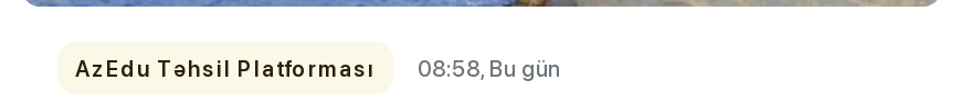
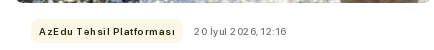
[75,55,560,82] AzEdu Təhsil Platforması 08:58, Bu gün -> [39,25,286,37] AzEdu Təhsil Platforması 20 İyul 2026, 12:16

